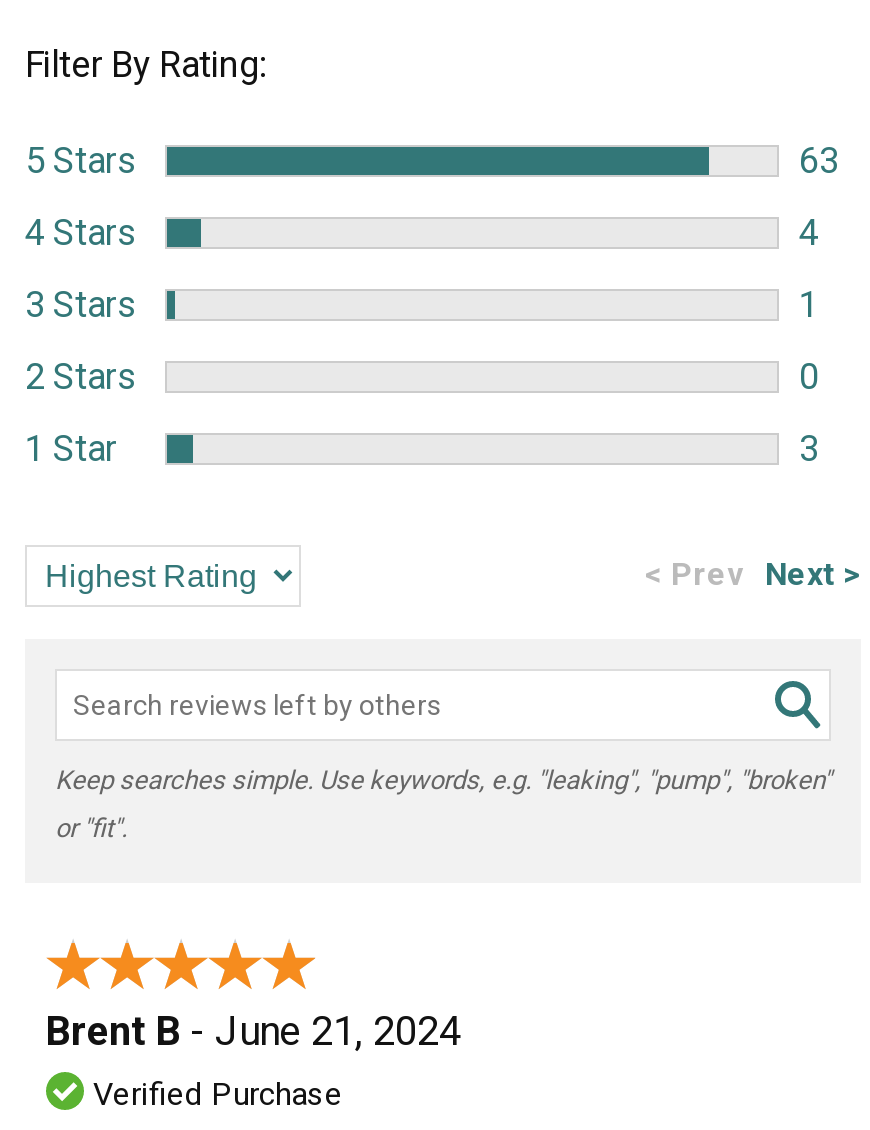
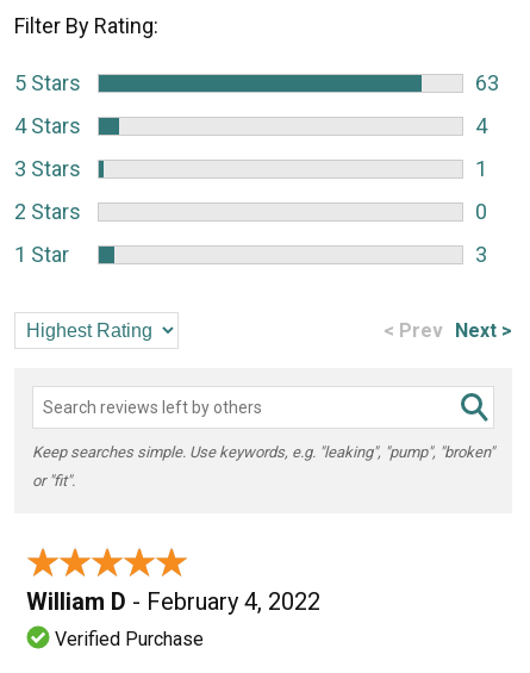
[45,1006,461,1054] Brent B - June 21, 2024 -> [26,588,320,616] William D - February 4, 2022

